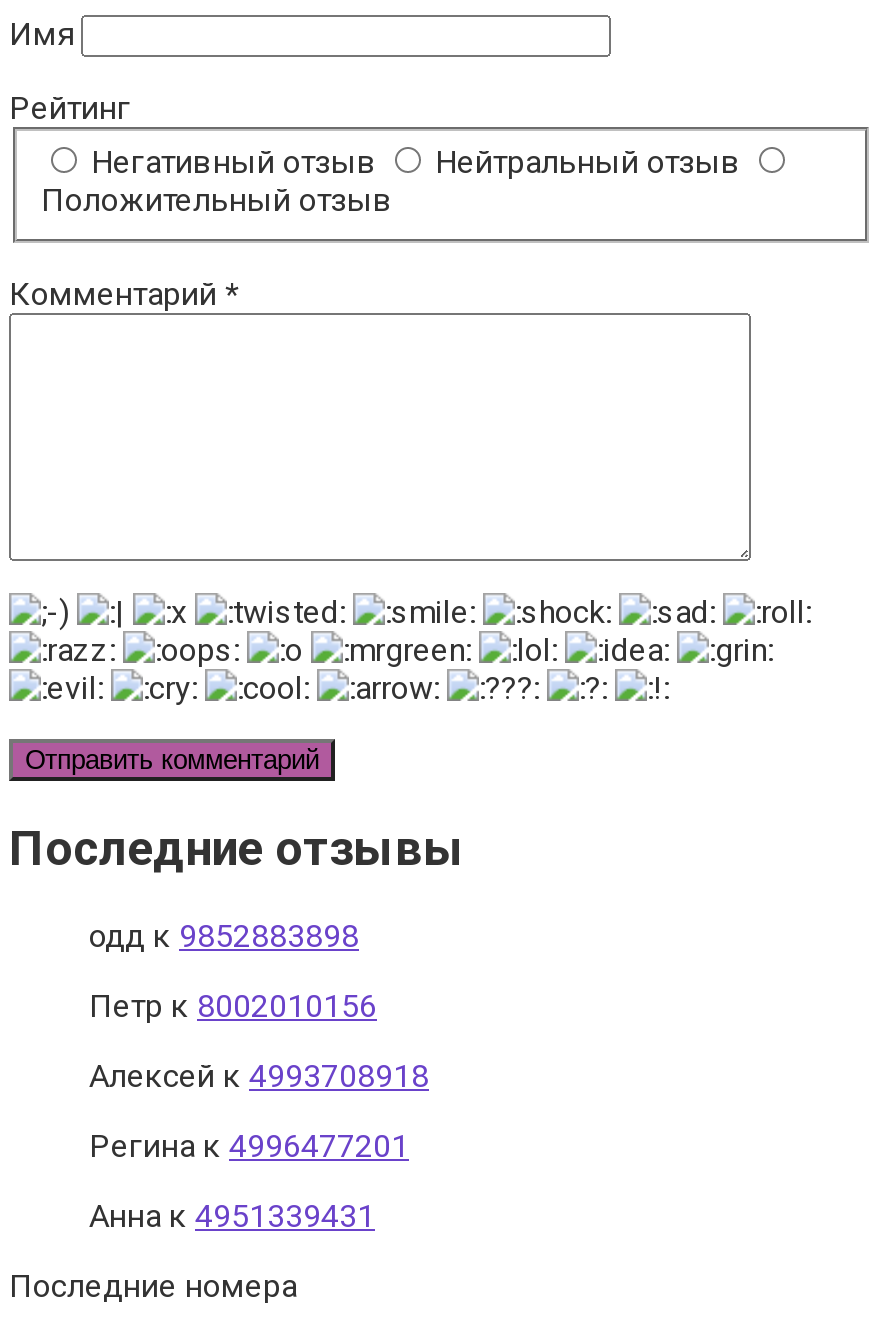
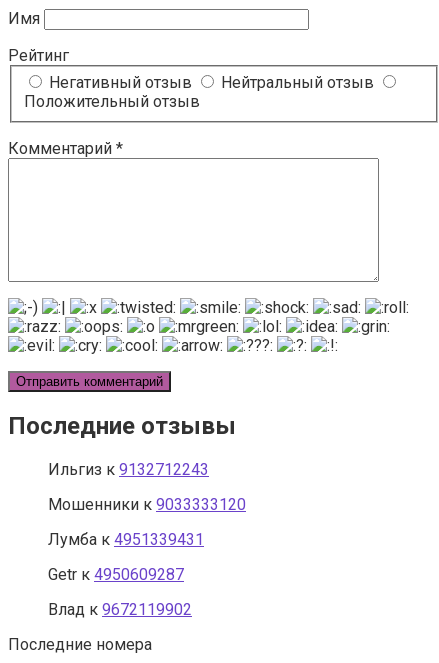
[89,917,359,955] одд к 9852883898 -> [48,460,209,479] Ильгиз к 9132712243
[89,987,377,1025] Петр к 8002010156 -> [48,495,246,514] Мошенники к 9033333120
[89,1057,429,1095] Алексей к 4993708918 -> [48,530,204,549] Лумба к 4951339431
[89,1127,409,1165] Регина к 4996477201 -> [48,565,184,584] Getr к 4950609287
[89,1197,375,1235] Анна к 4951339431 -> [48,600,192,619] Влад к 9672119902

